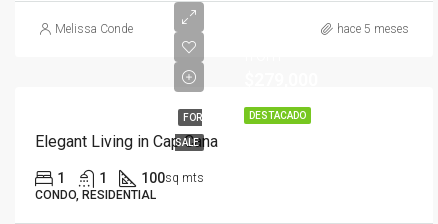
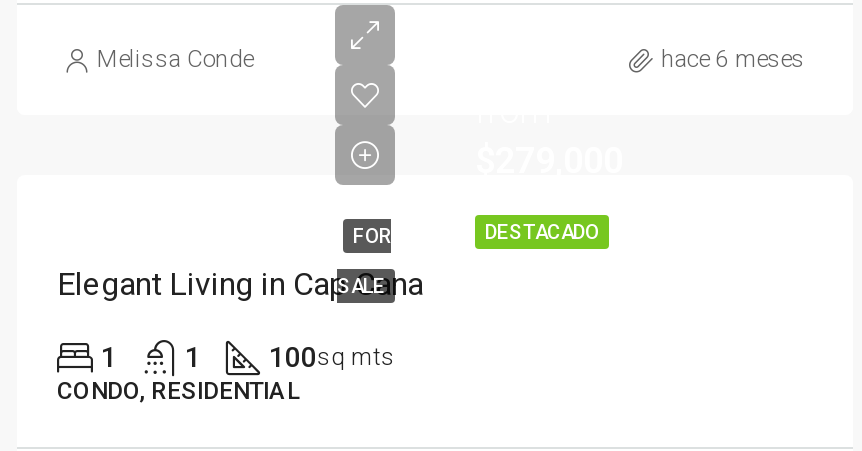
[337,21,409,35] hace 5 meses -> [661,46,805,74] hace 6 meses

